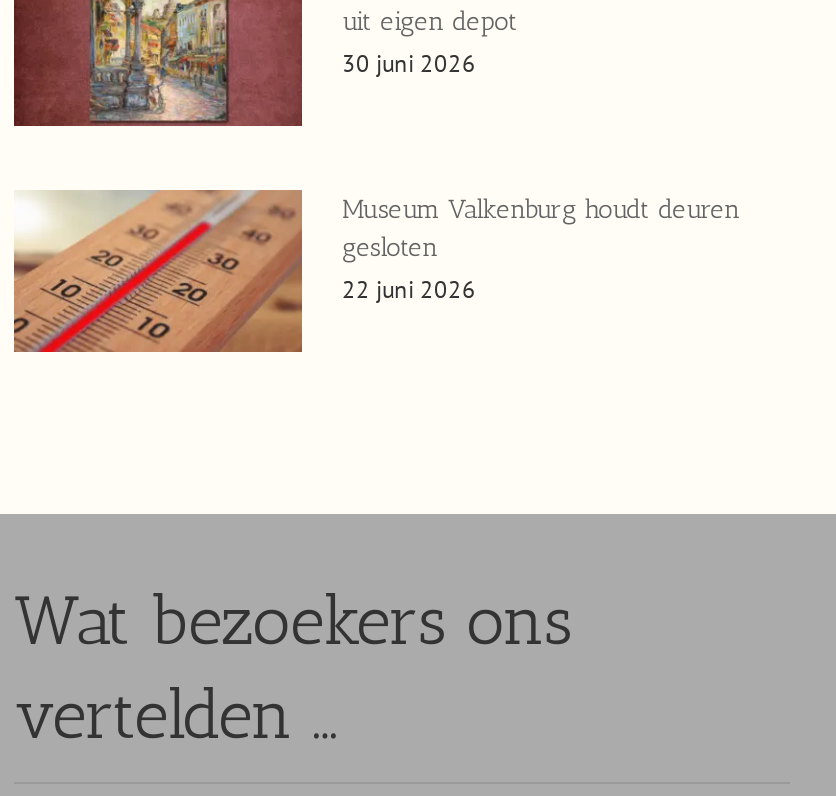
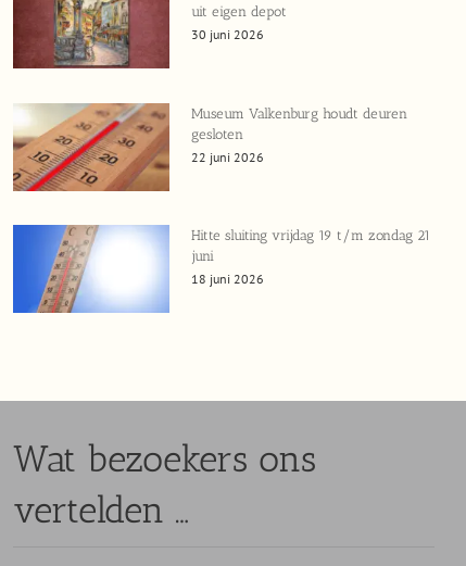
none -> [12,224,430,314] [image] | Hitte sluiting vrijdag 19 t/m zondag 21 | juni | 18 juni 2026

